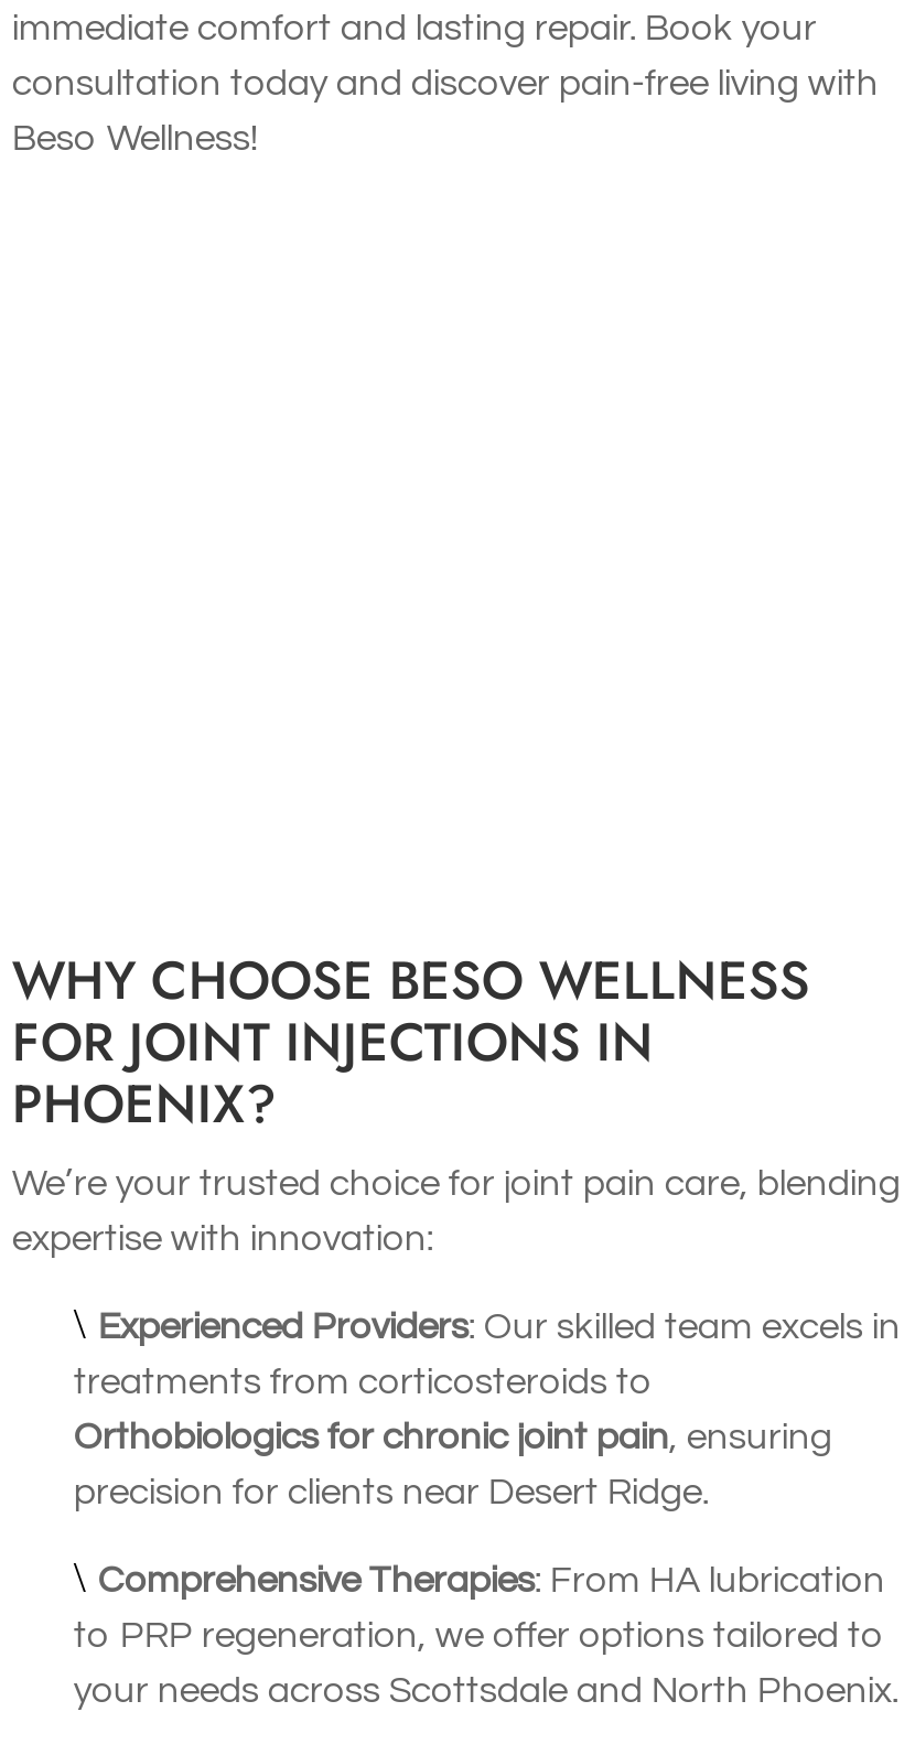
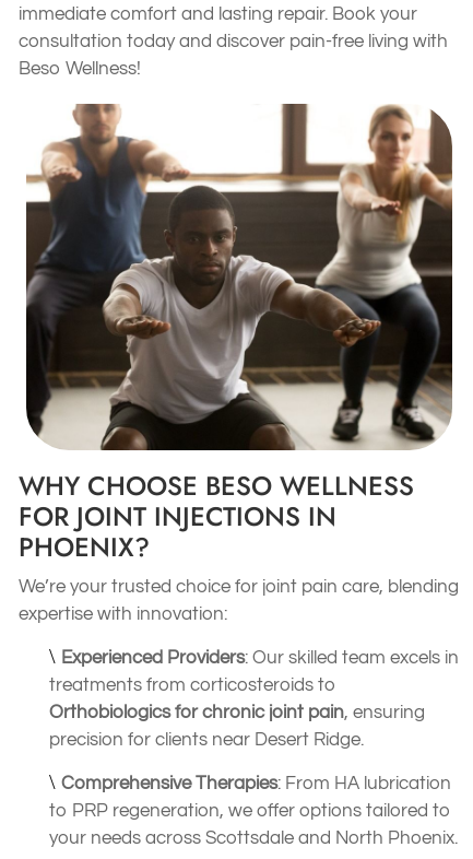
none -> [25,103,453,451] [image]

